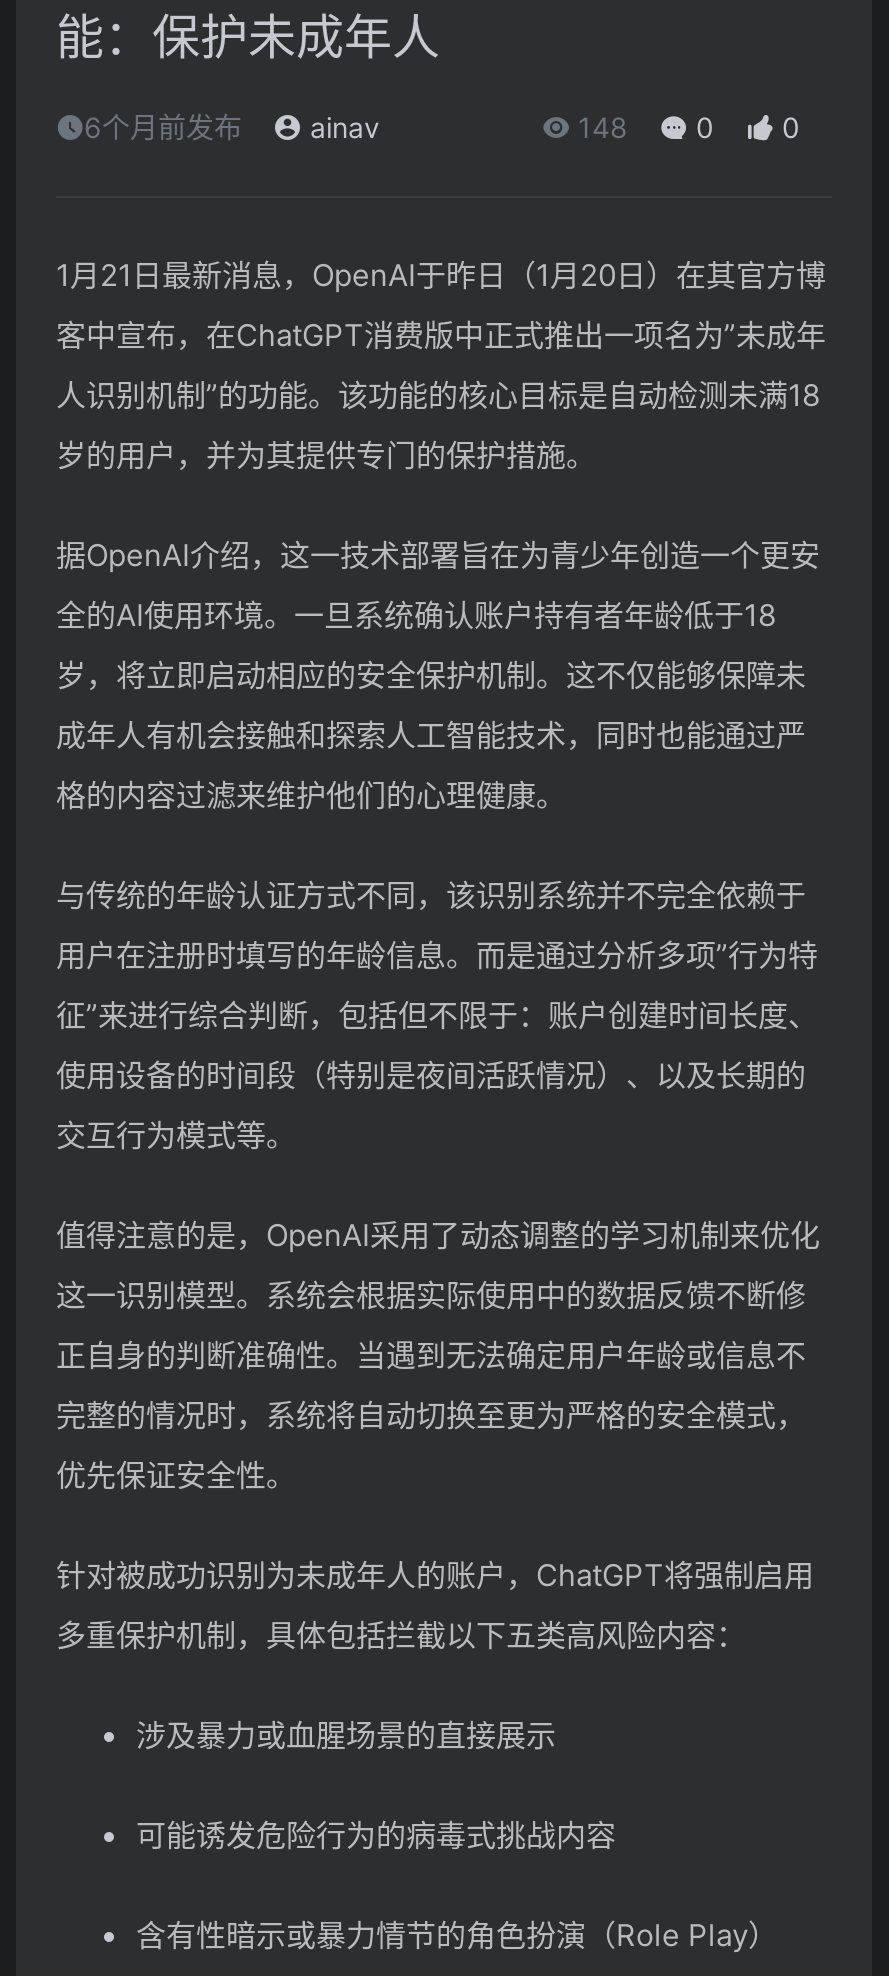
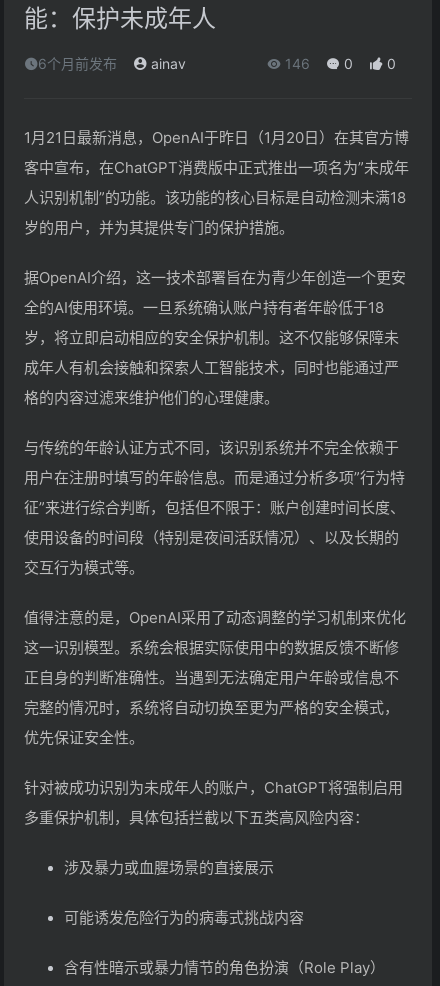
[570,110,800,144] 148 0 0 -> [281,55,396,72] 146 0 0

